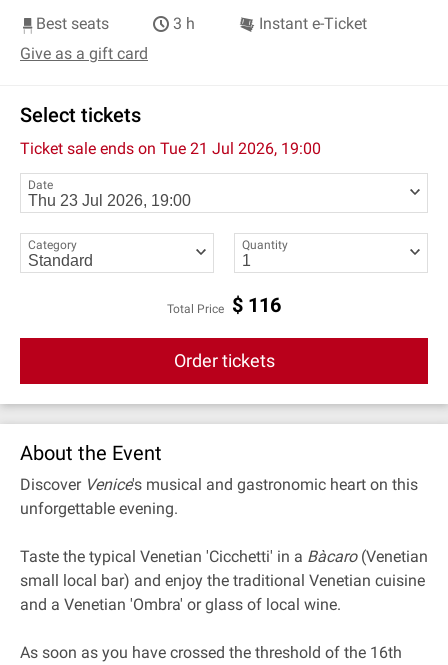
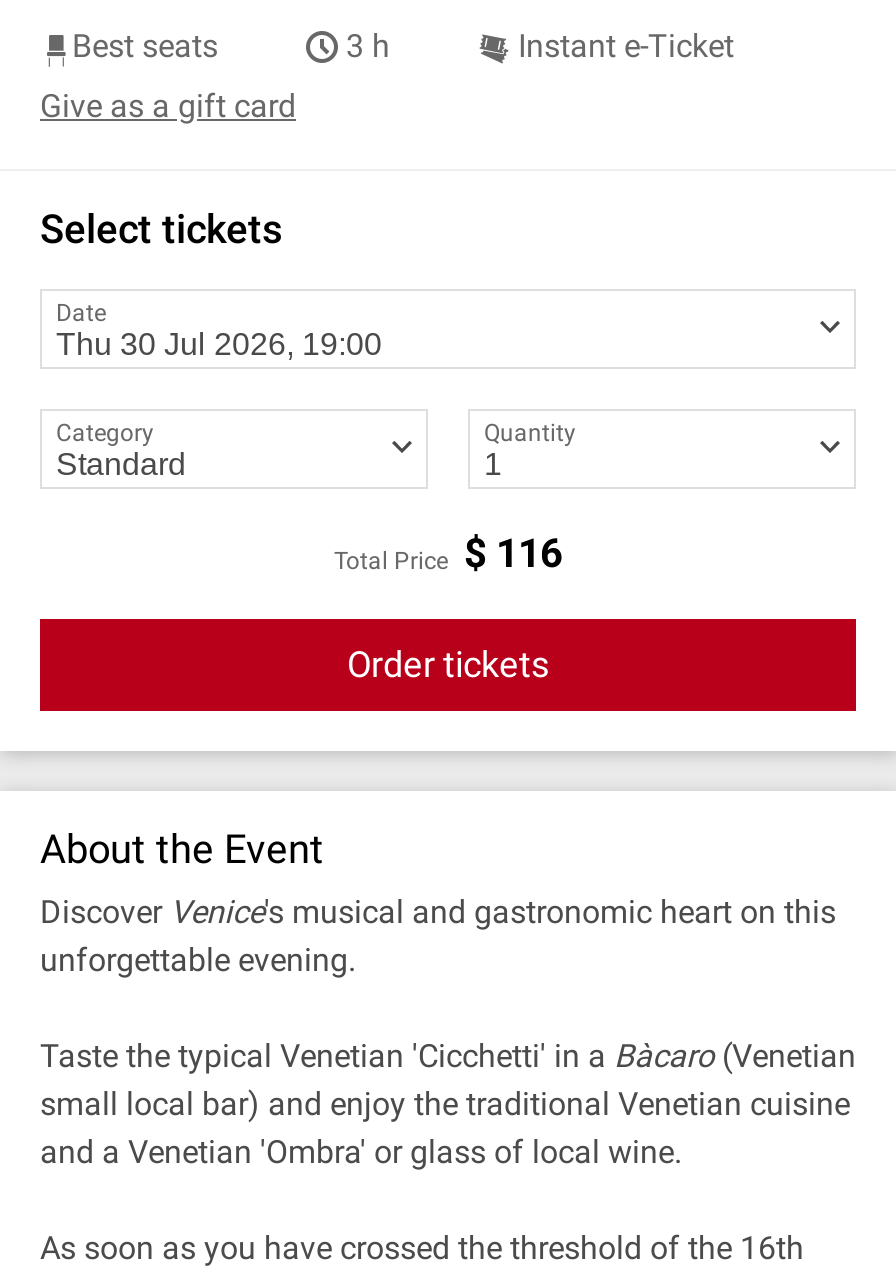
[20,139,321,158] Ticket sale ends on Tue 21 Jul 2026, 19:00 -> none

